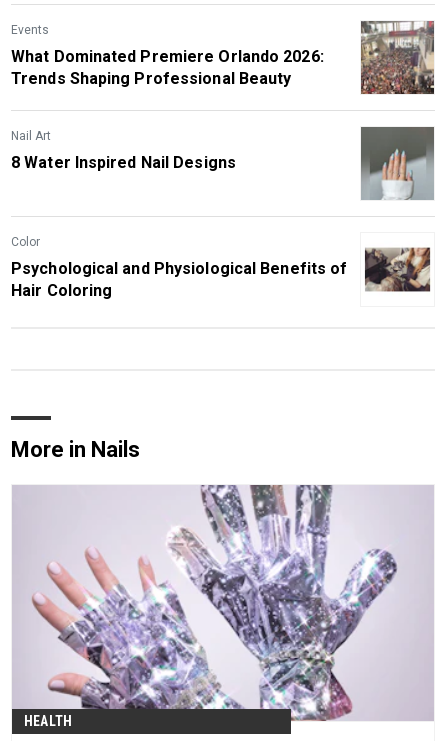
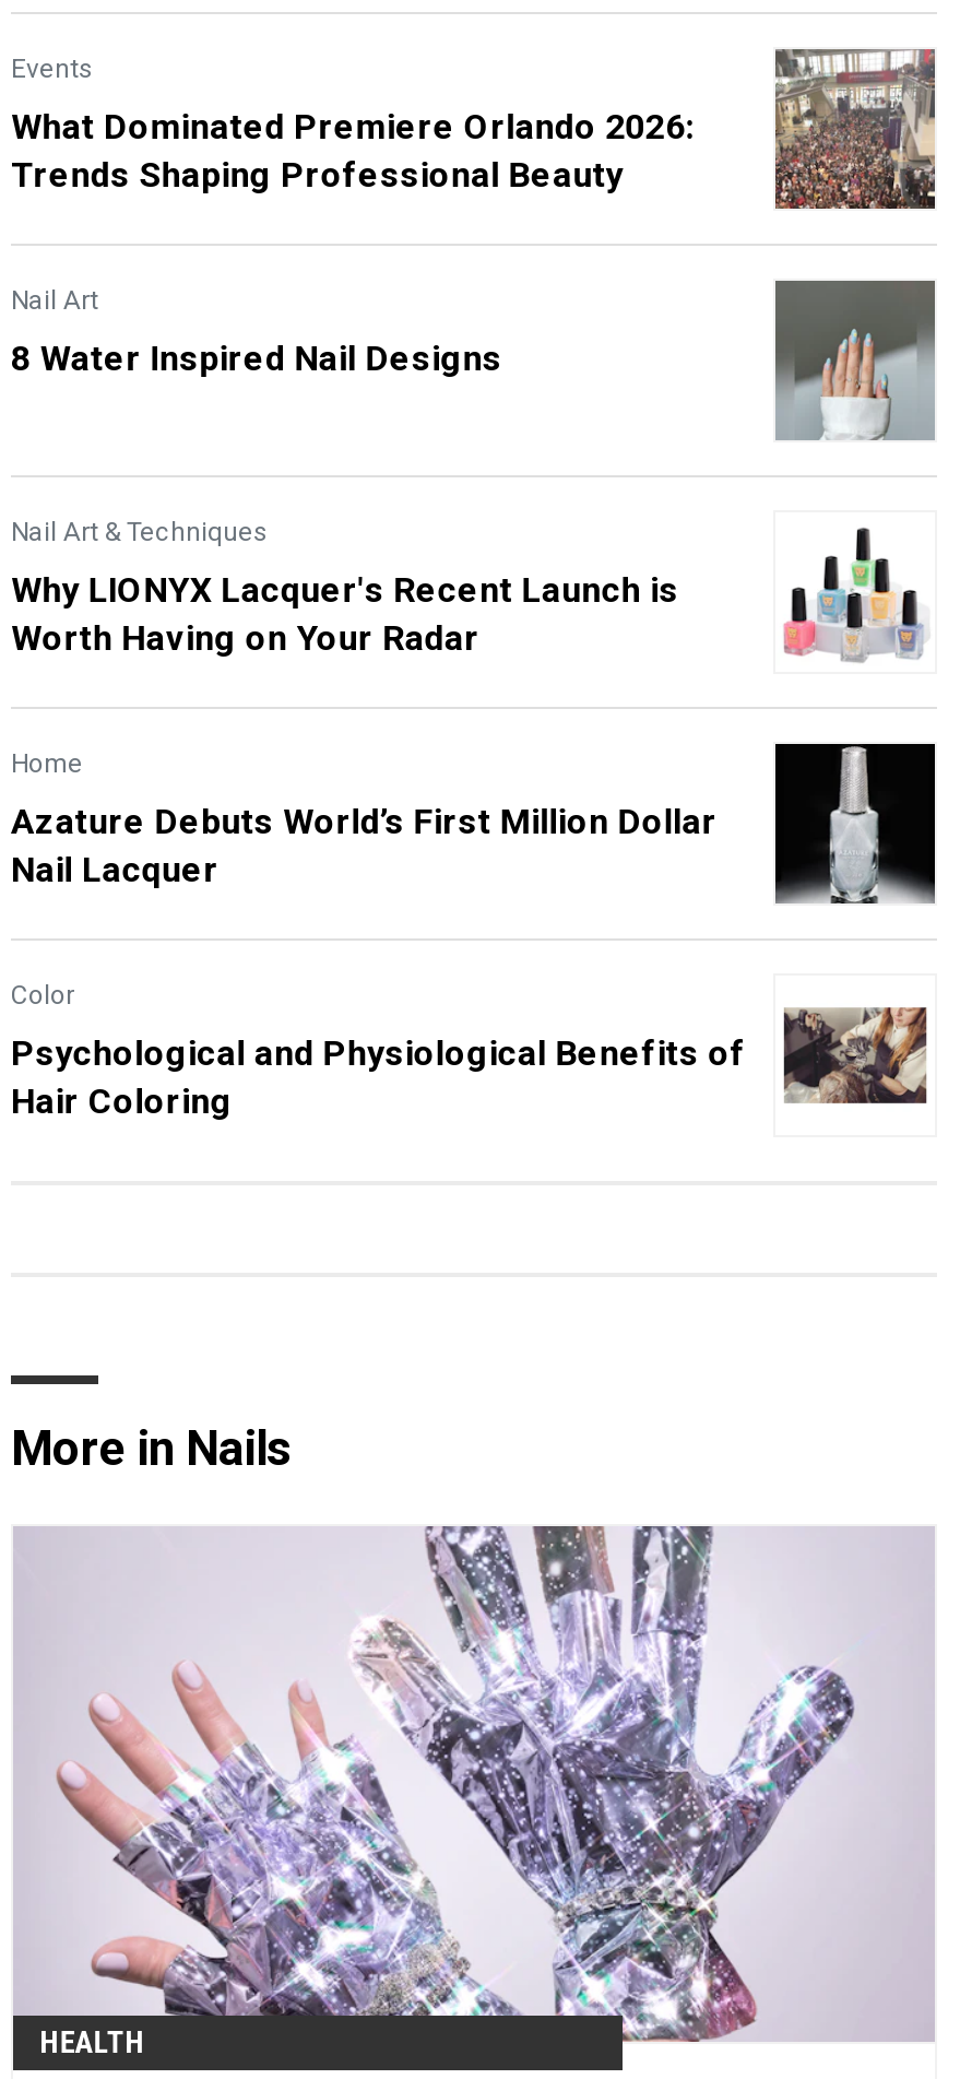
none -> [11,516,926,890] [image] | Nail Art & Techniques | Why LIONYX Lacquer's Recent Launch is | Worth Having on Your Radar | Home | Azature Debuts World’s First Million Dollar | Nail Lacquer
none -> [773,742,935,906] [image]

